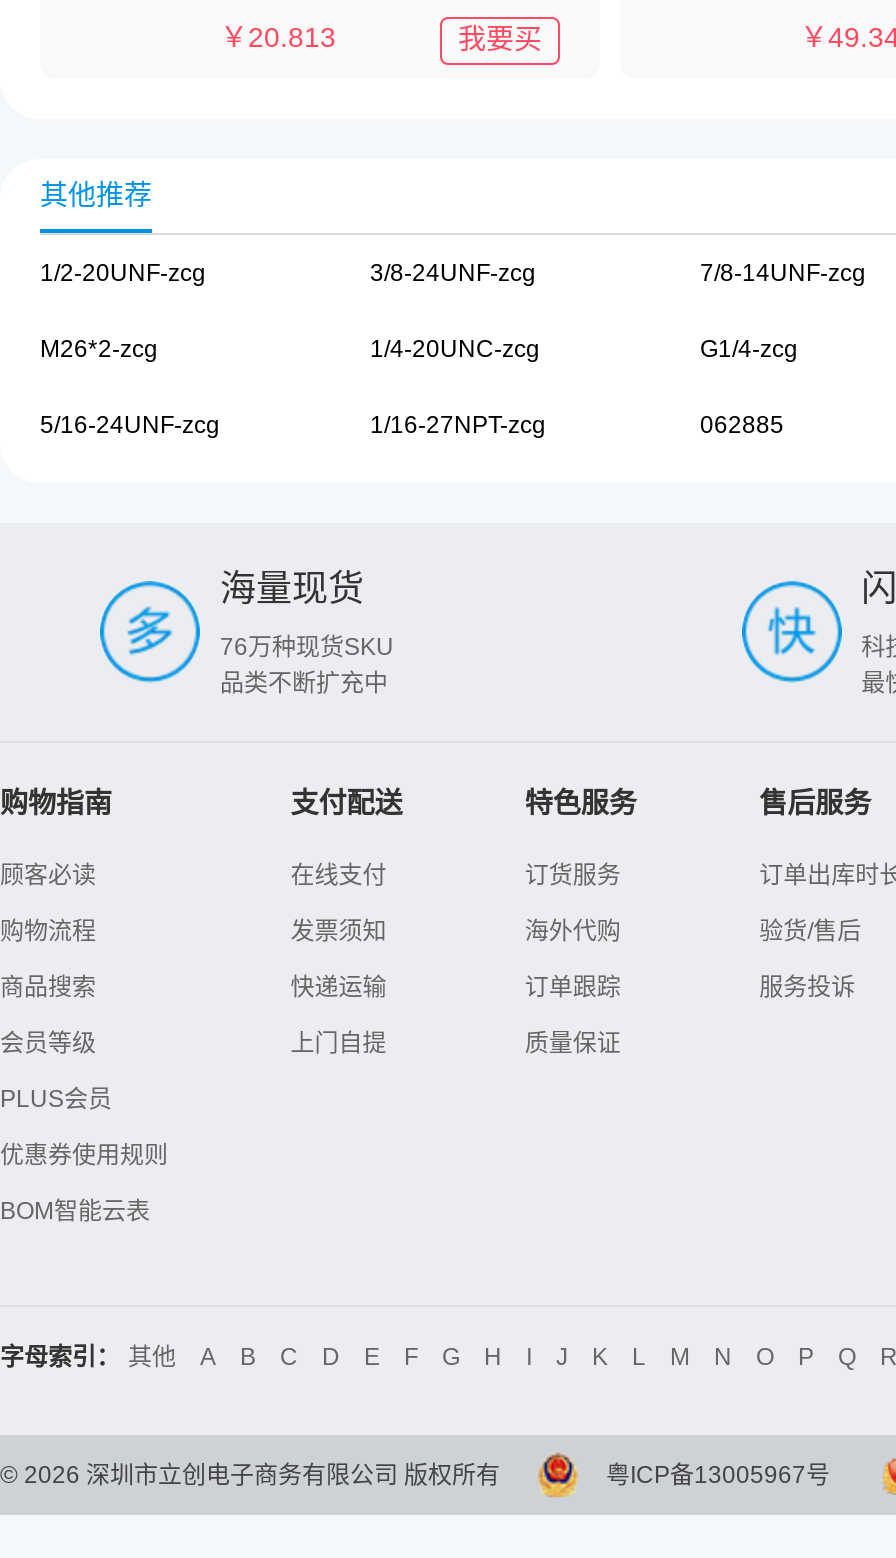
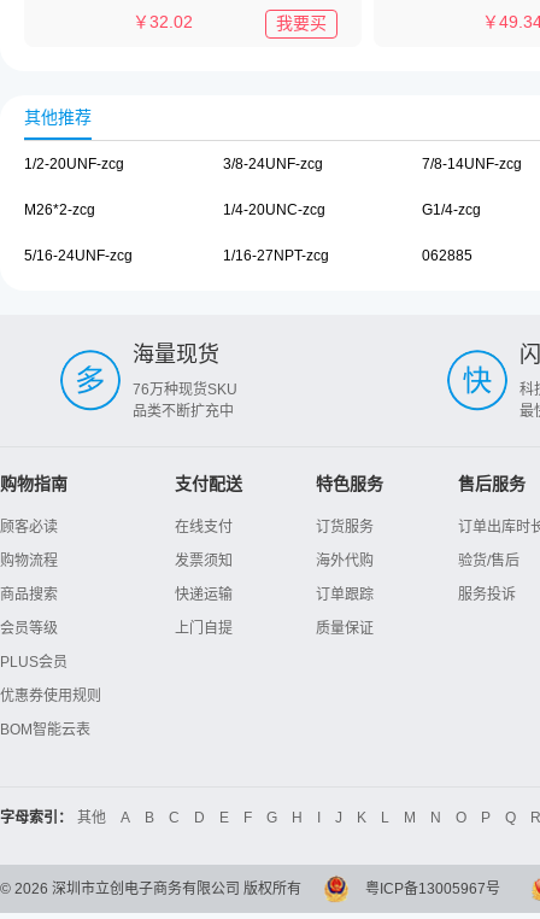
[220,21,336,53] ￥20.813 -> [133,12,193,31] ￥32.02

